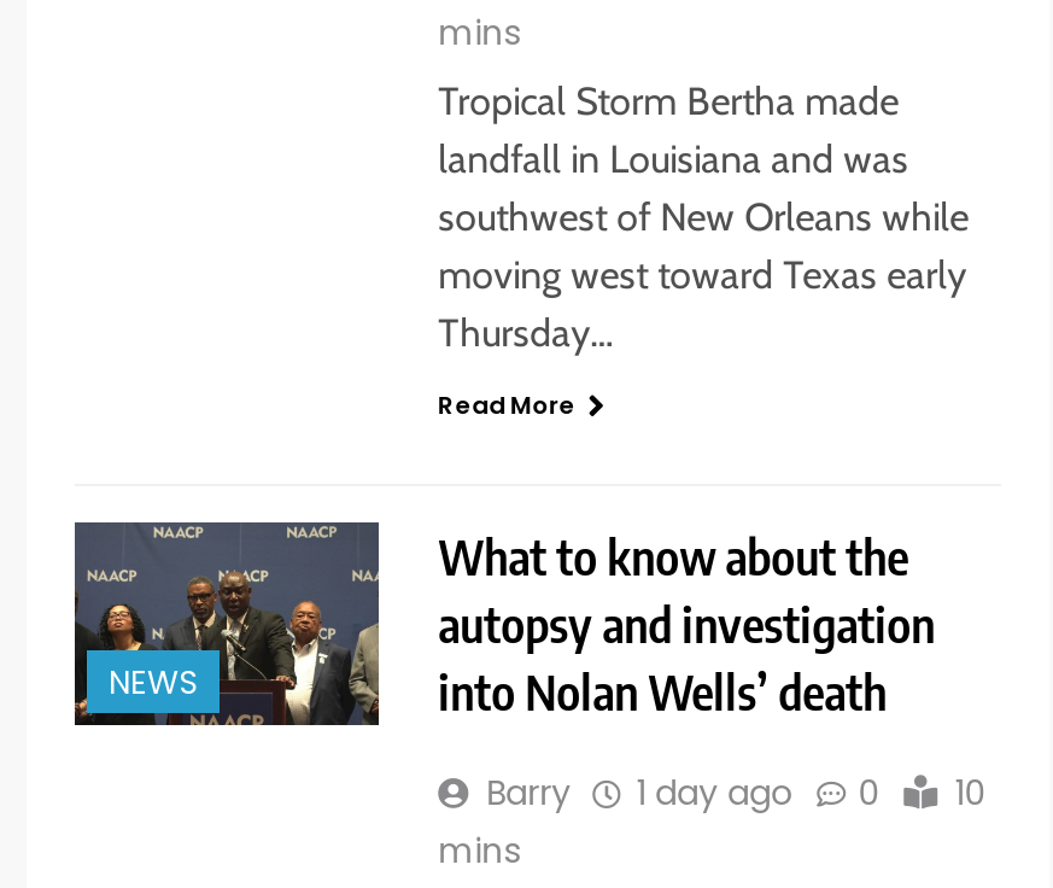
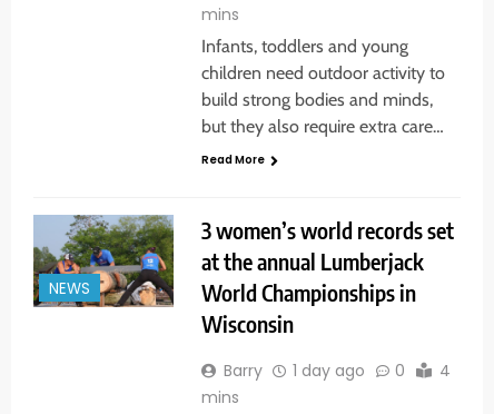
[438,78,969,355] Tropical Storm Bertha made | landfall in Louisiana and was | southwest of New Orleans while | moving west toward Texas early | Thursday… -> [201,36,445,137] Infants, toddlers and young | children need outdoor activity to | build strong bodies and minds, | but they also require extra care…
moved [438,387,576,423] -> [201,152,264,168]: Read More
[75,521,935,726] [image] | What to know about the | autopsy and investigation | into Nolan Wells’ death -> [32,215,454,337] [image] | 3 women’s world records set | at the annual Lumberjack | World Championships in | Wisconsin
moved [109,661,198,707] -> [49,279,90,300]: NEWS
[486,769,986,817] Barry 1 day ago 0 10 -> [223,359,450,381] Barry 1 day ago 0 4

